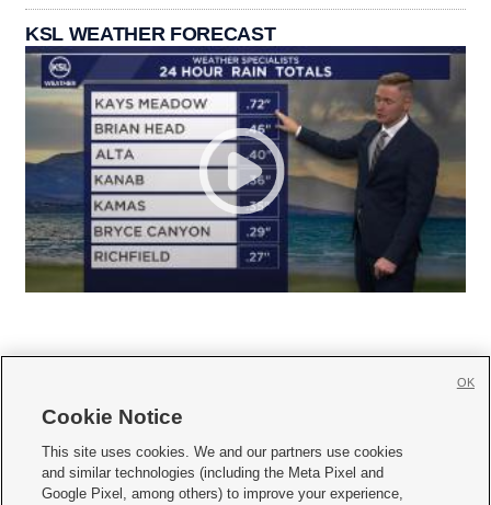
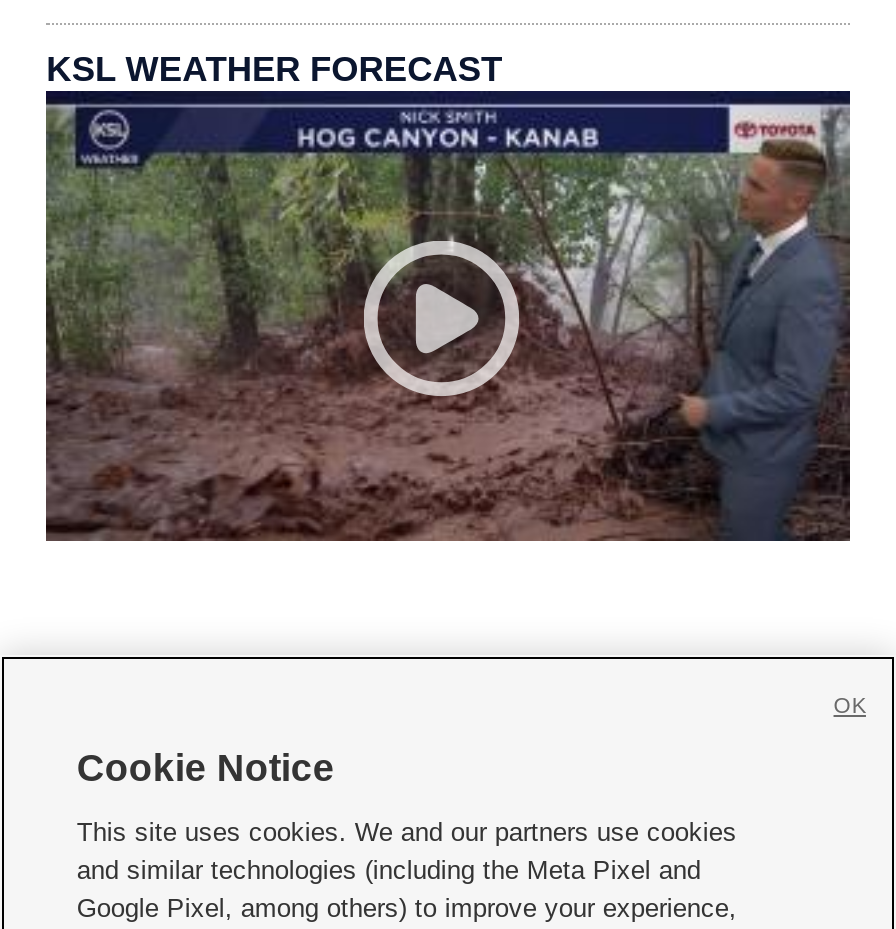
[25,46,466,294] [image] -> [46,90,850,544] [image]

